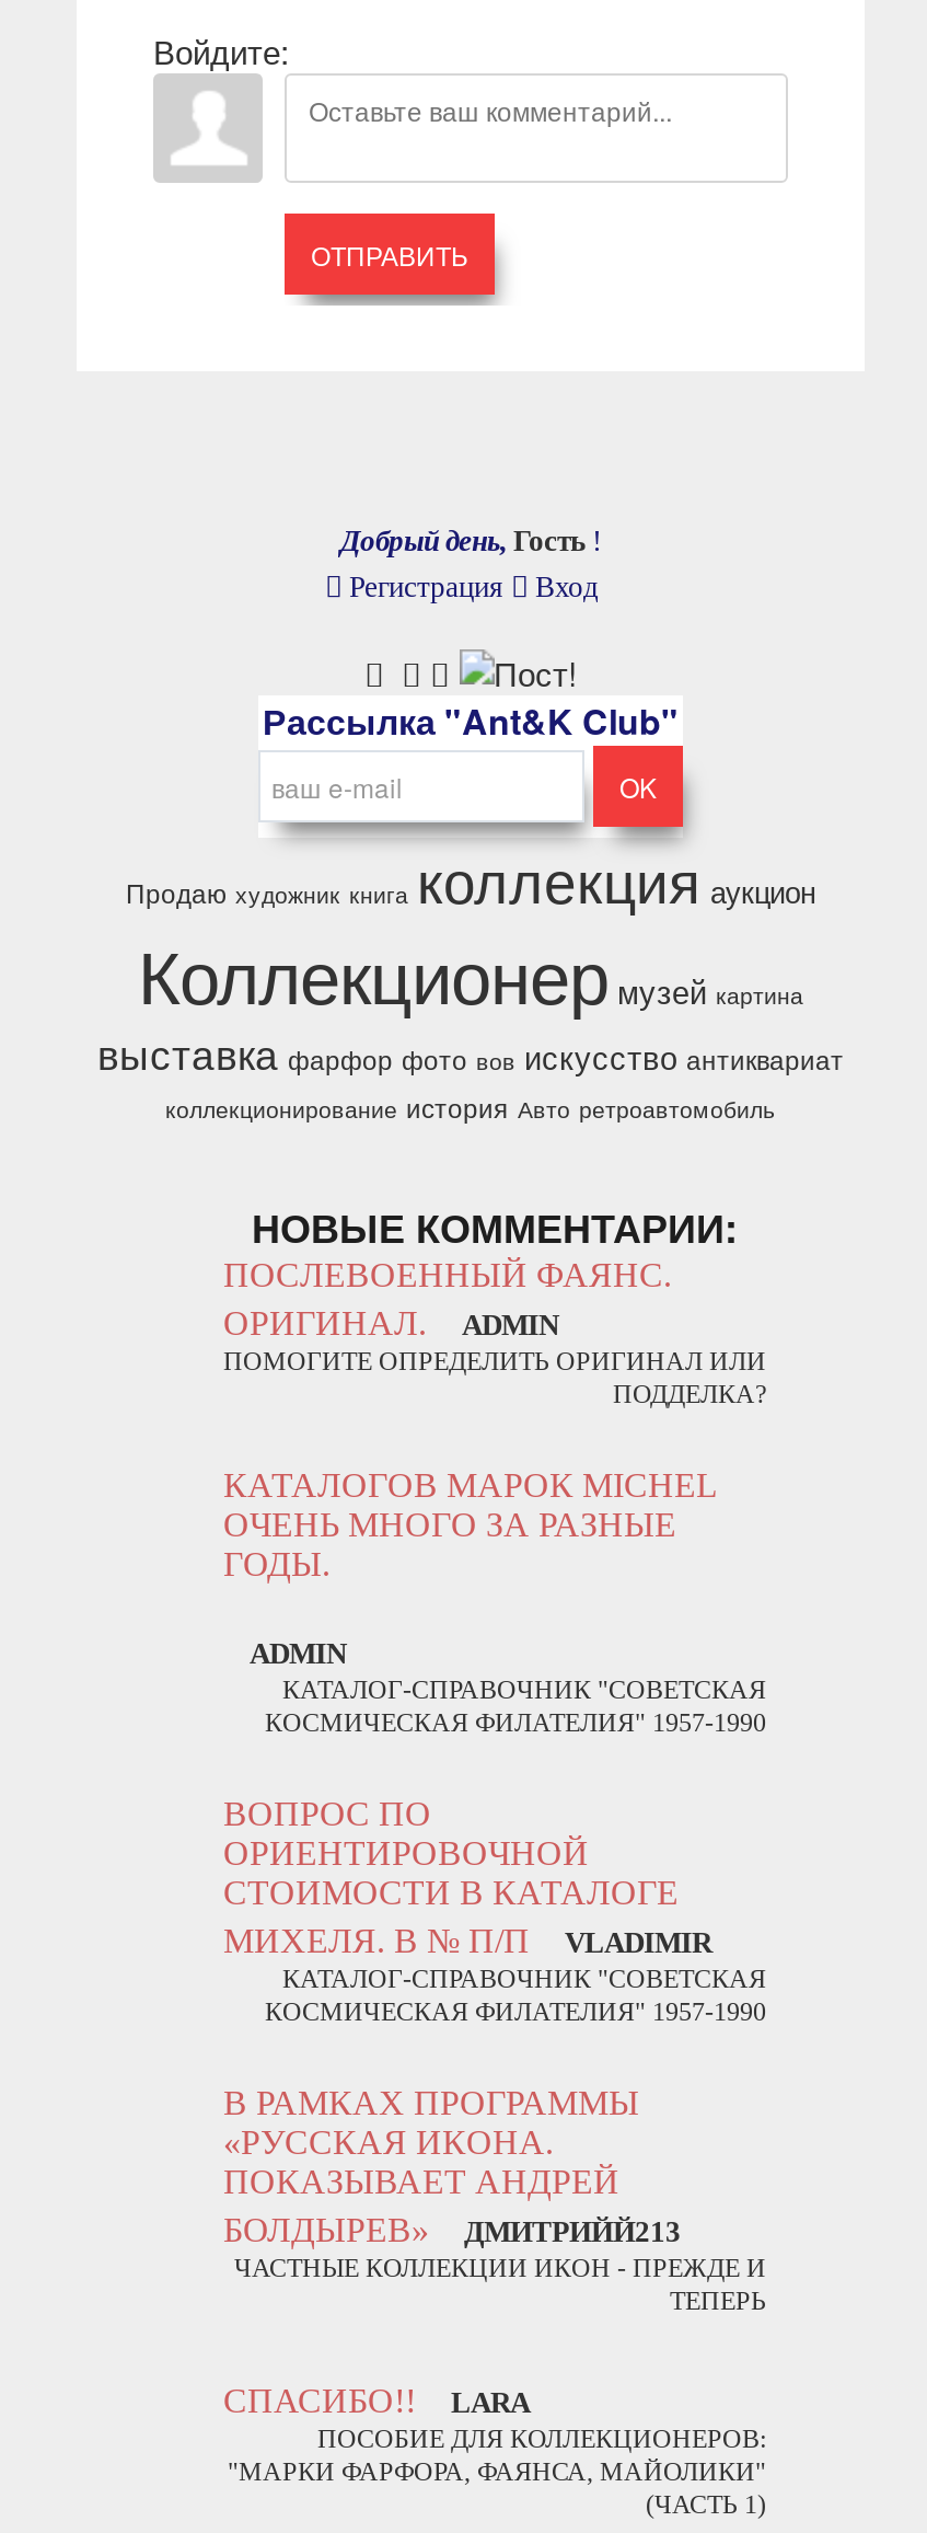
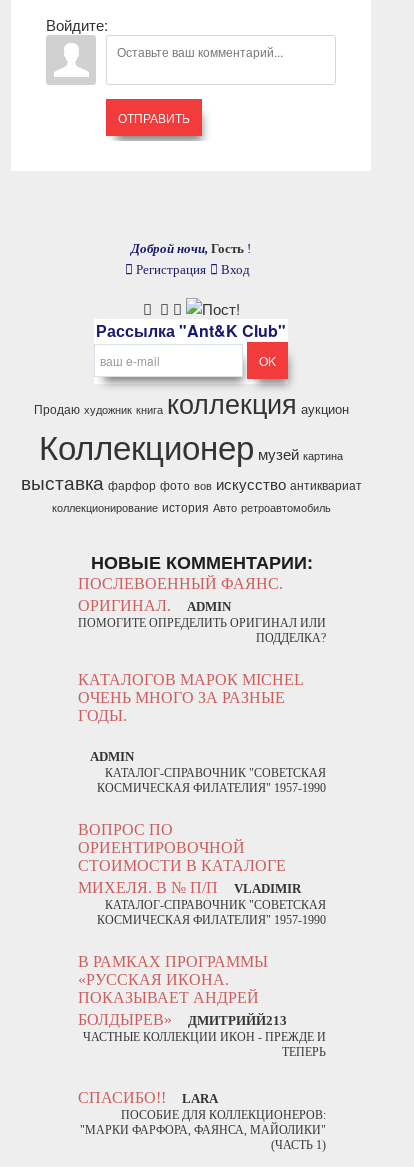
[340,525,601,557] Добрый день, Гость ! -> [131,241,251,256] Доброй ночи, Гость !

